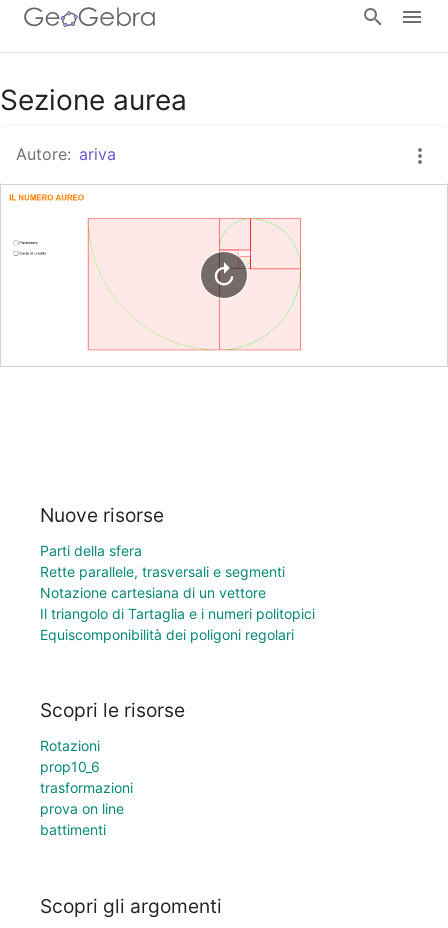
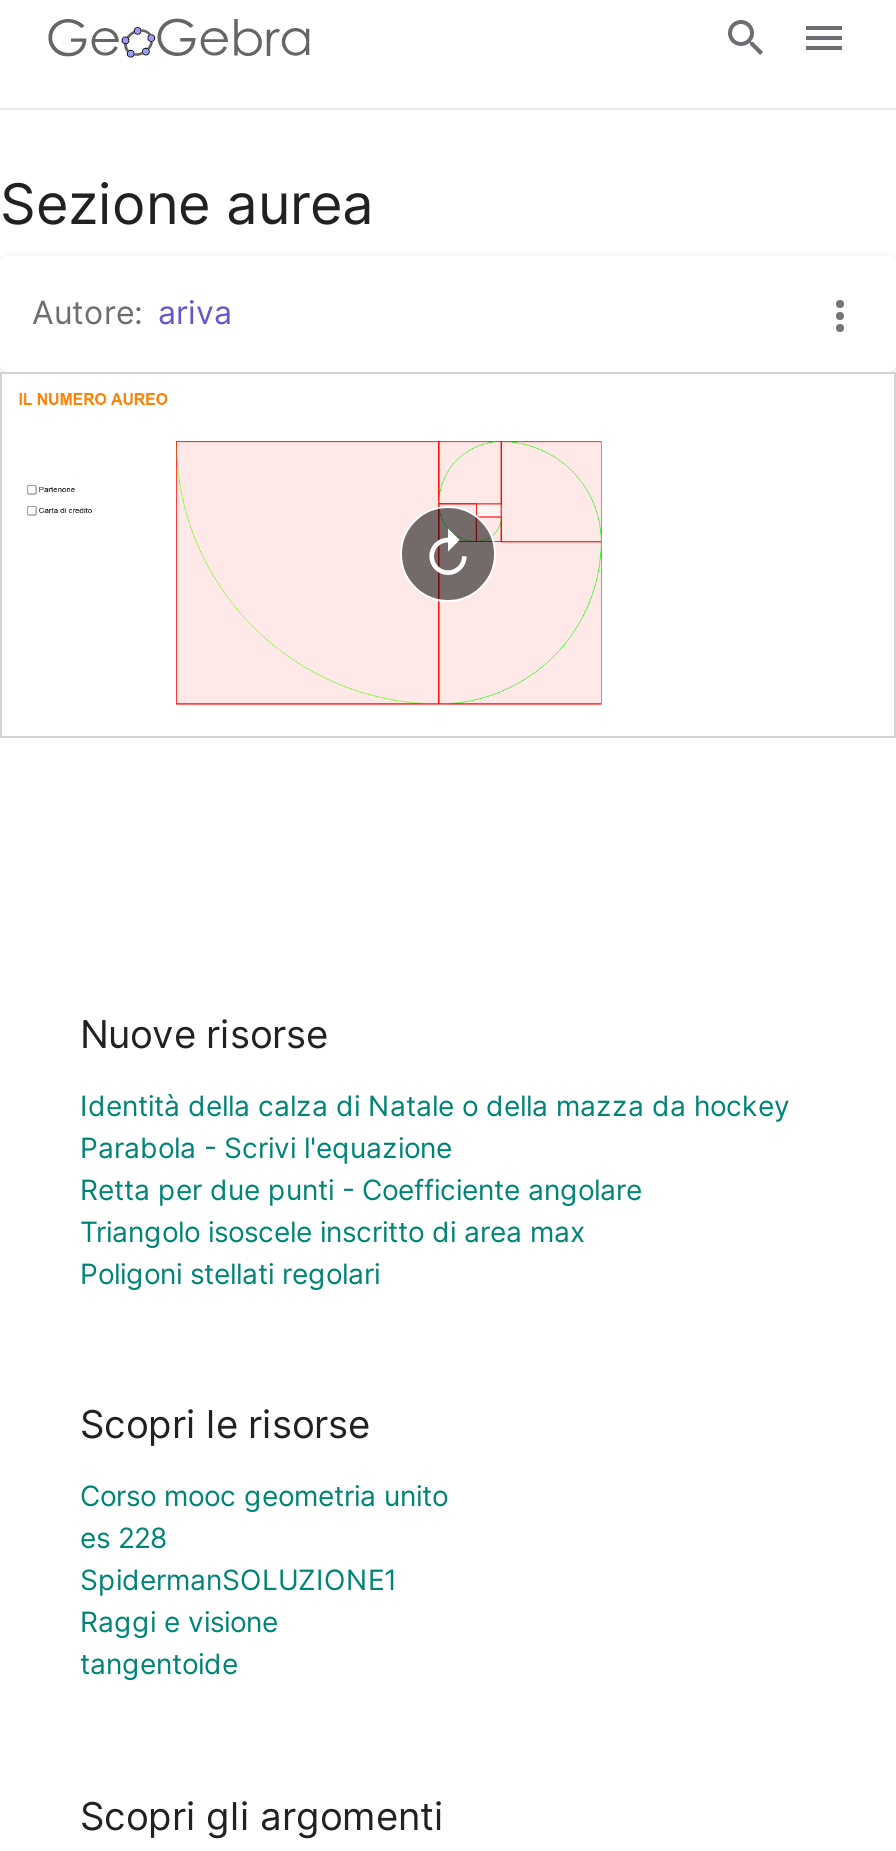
[40,542,315,643] Parti della sfera | Rette parallele, trasversali e segmenti | Notazione cartesiana di un vettore | Il triangolo di Tartaglia e i numeri politopici | Equiscomponibilità dei poligoni regolari -> [80,1088,790,1290] Identità della calza di Natale o della mazza da hockey | Parabola - Scrivi l'equazione | Retta per due punti - Coefficiente angolare | Triangolo isoscele inscritto di area max | Poligoni stellati regolari
[40,737,133,838] Rotazioni | prop10_6 | trasformazioni | prova on line | battimenti -> [80,1479,448,1681] Corso mooc geometria unito | es 228 | SpidermanSOLUZIONE1 | Raggi e visione | tangentoide

